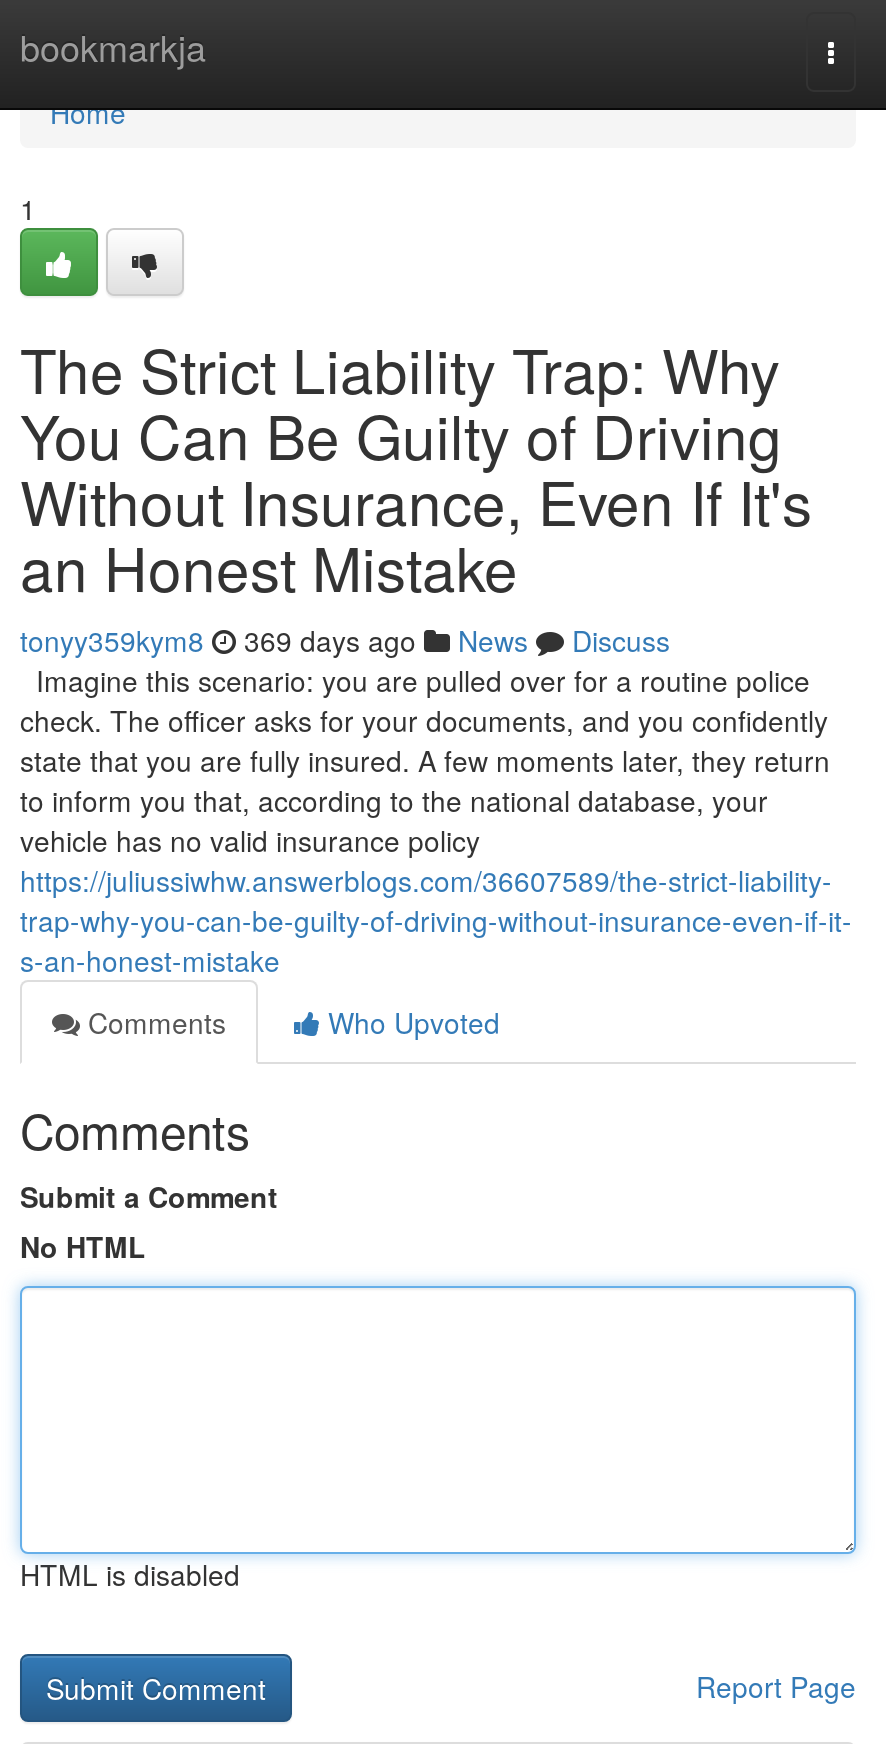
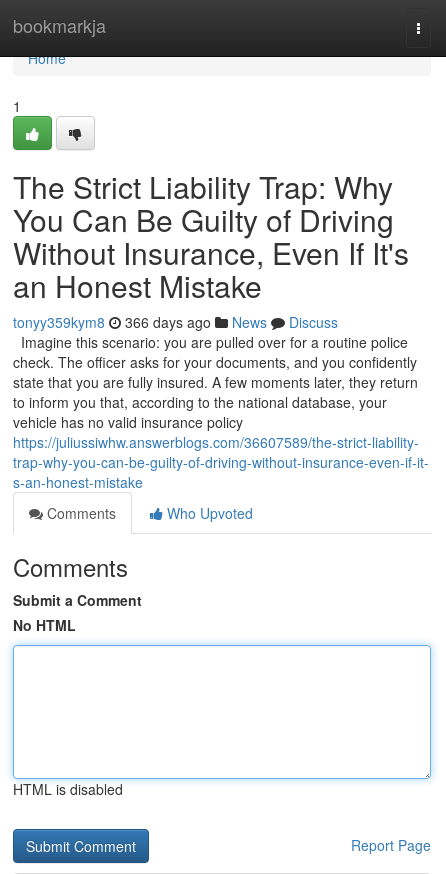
[20,620,670,660] tonyy359kym8 369 days ago News Discuss -> [13,312,338,332] tonyy359kym8 366 days ago News Discuss

